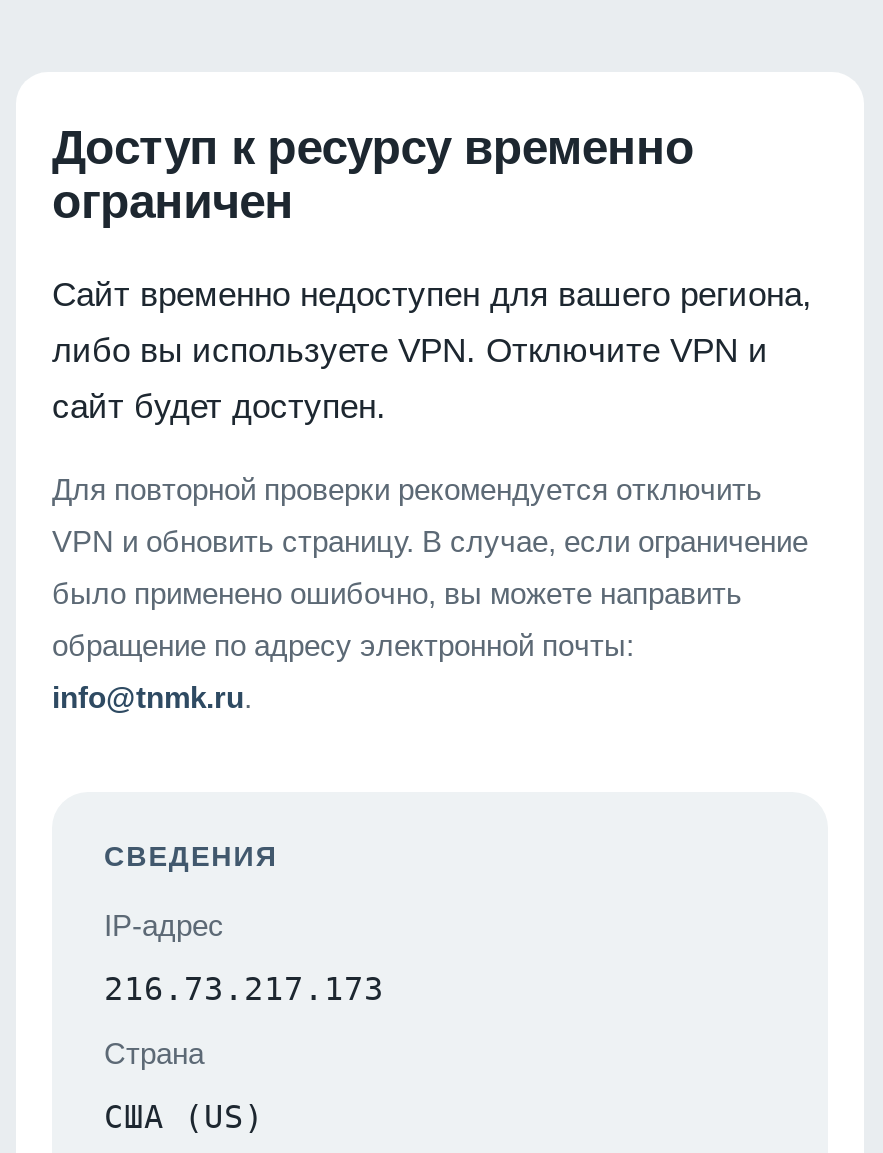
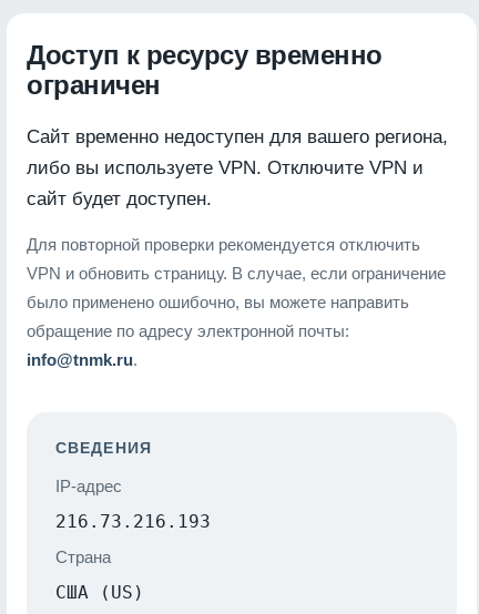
[104,969,384,1007] 216.73.217.173 -> [55,510,211,531] 216.73.216.193

